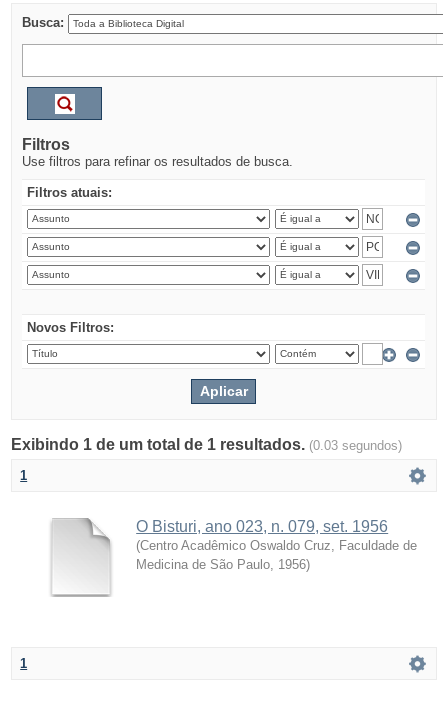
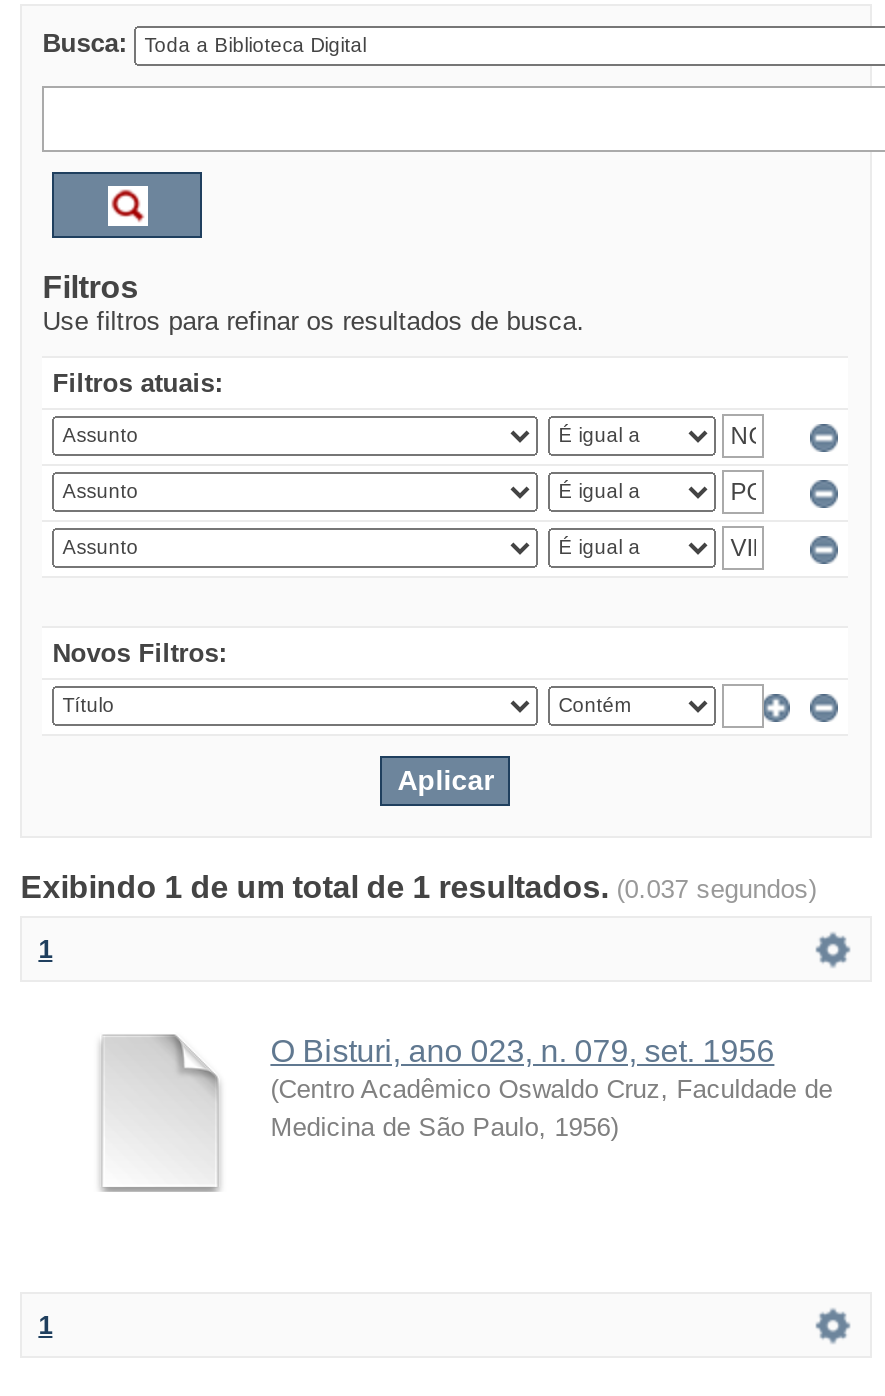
[11,436,402,453] Exibindo 1 de um total de 1 resultados. (0.03 segundos) -> [20,870,816,904] Exibindo 1 de um total de 1 resultados. (0.037 segundos)

